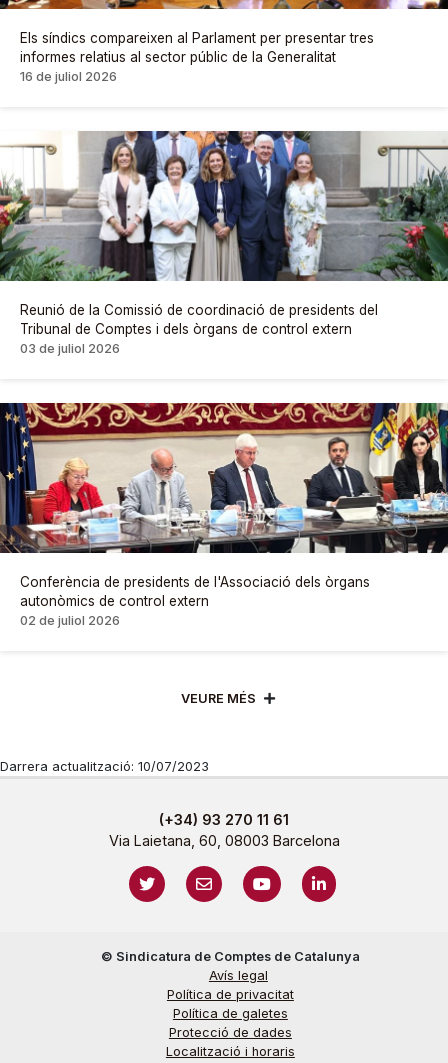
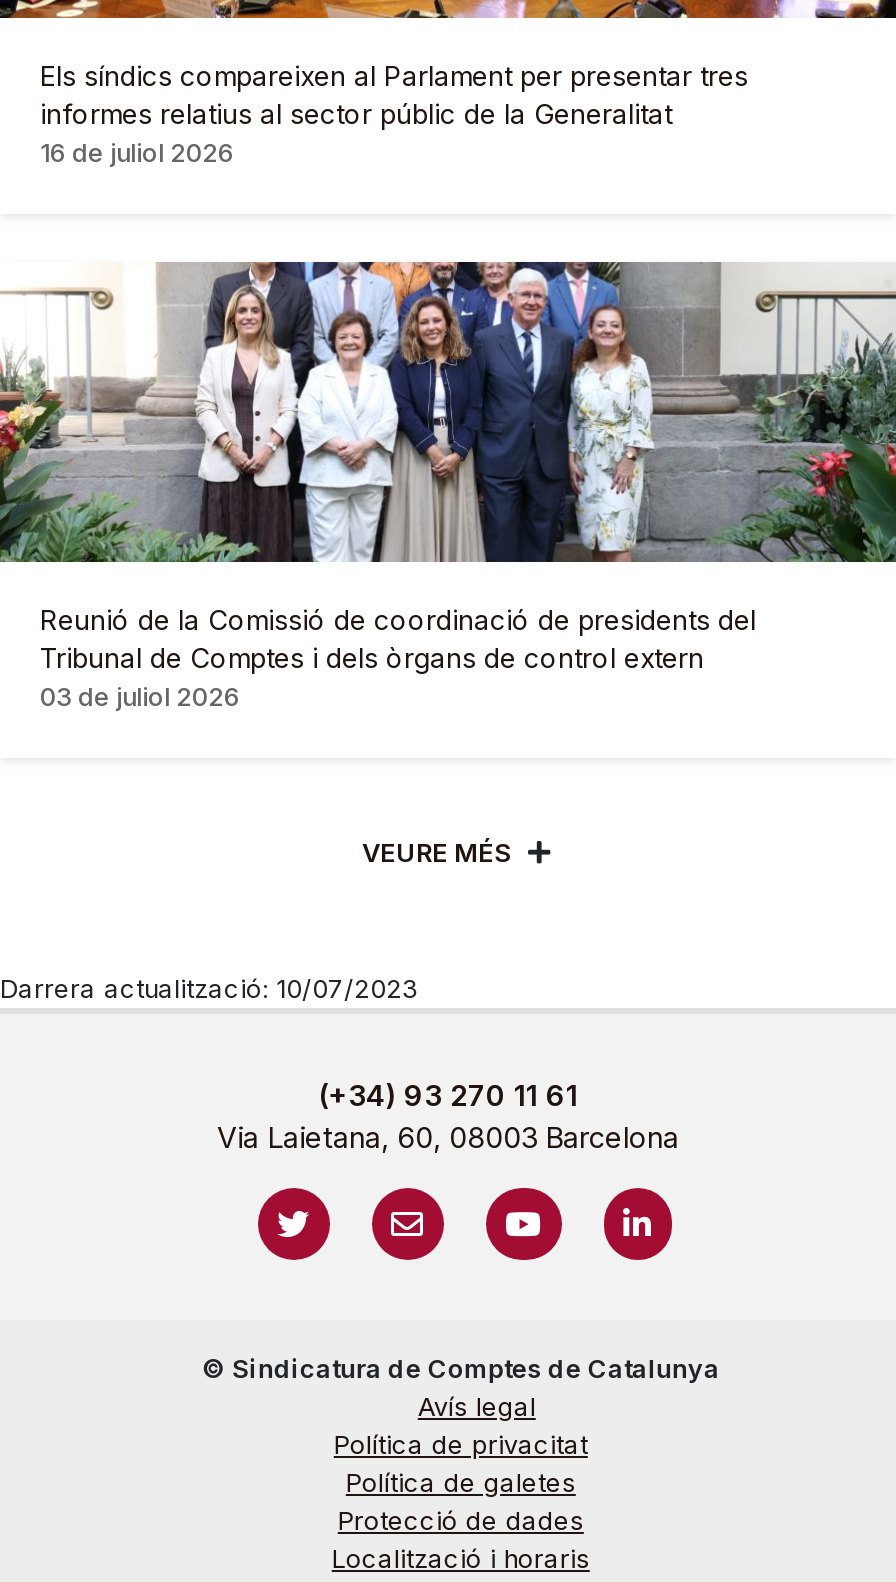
[3,402,445,628] [image] | Conferència de presidents de l'Associació dels òrgans | autonòmics de control extern | 02 de juliol 2026 -> none

